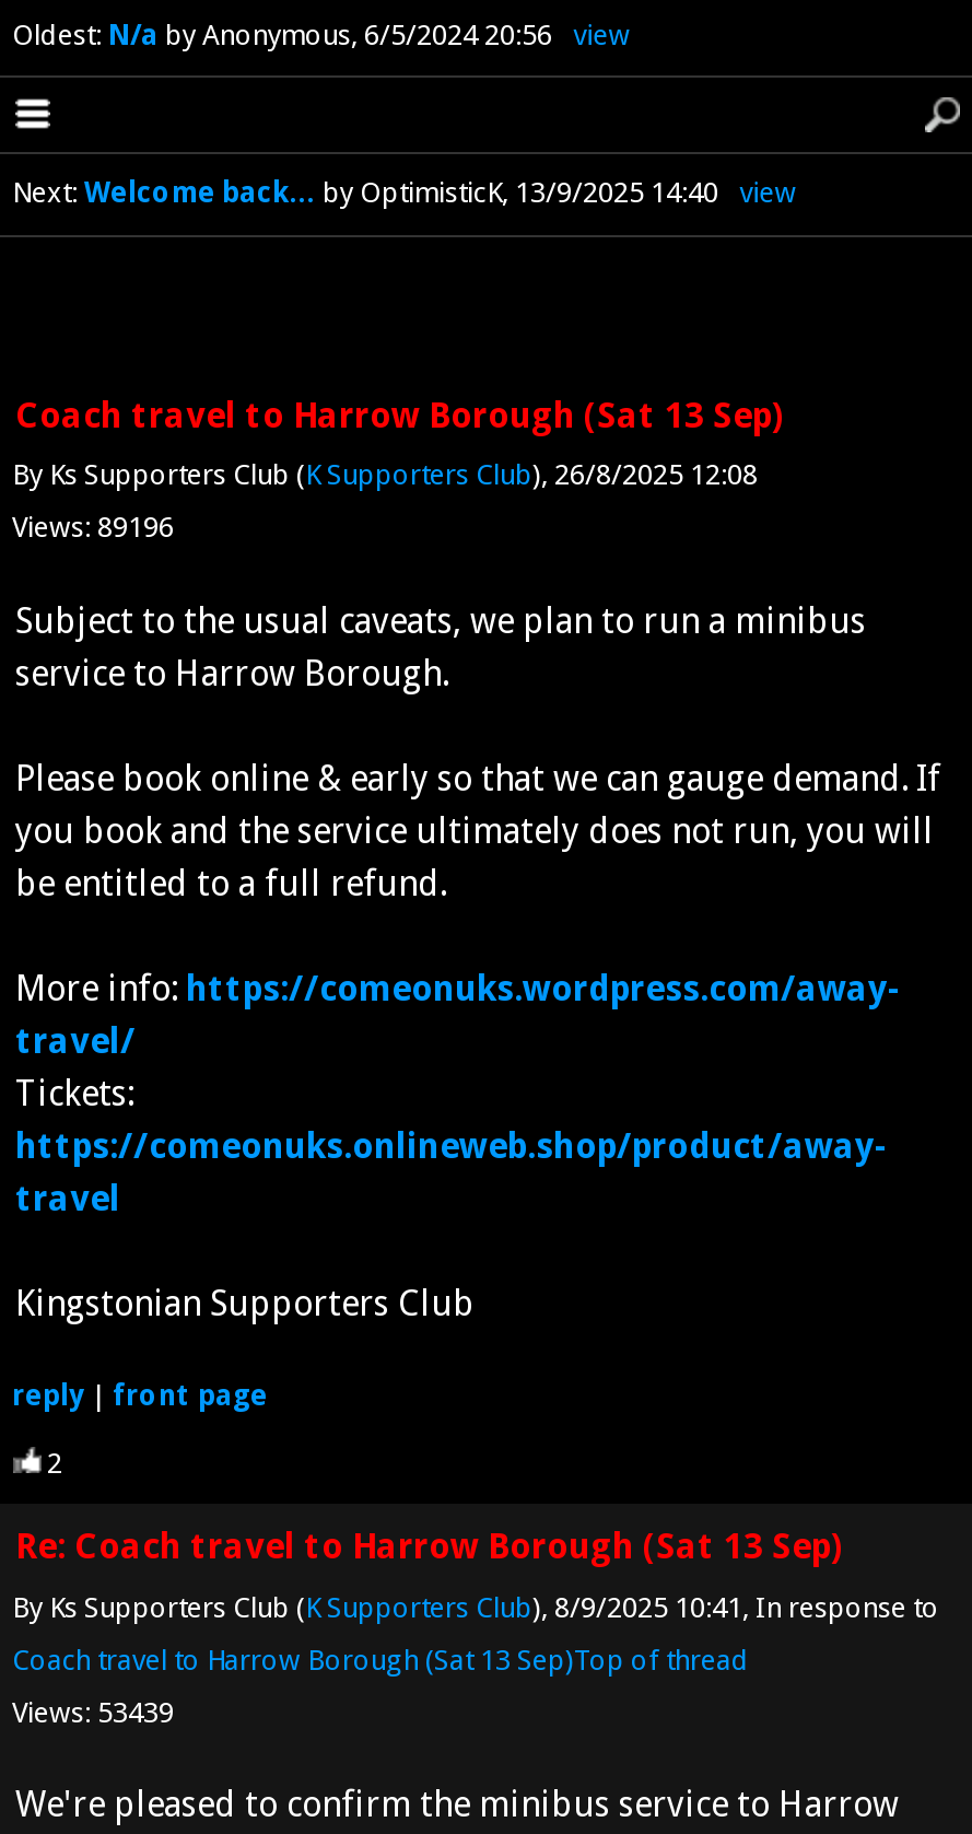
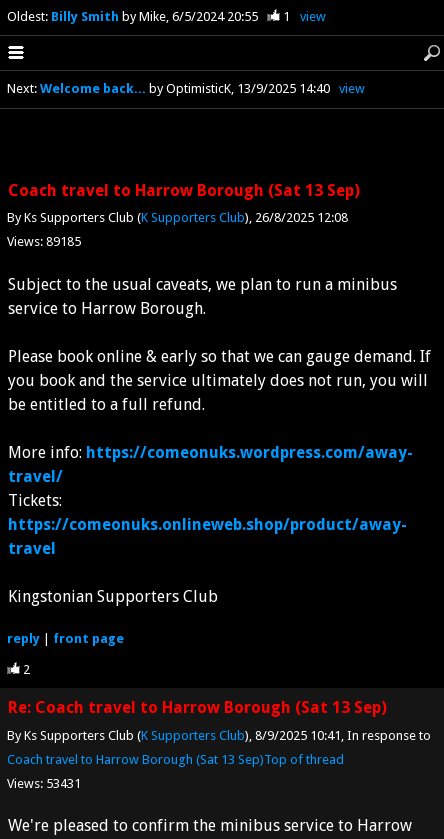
[12,18,552,51] Oldest: N/a by Anonymous 6/5/2024 20:56 -> [6,9,290,24] Oldest: Billy Smith by Mike 6/5/2024 20:55 | 1
[12,511,174,544] Views: 89196 -> [6,234,80,249] Views: 89185
[12,1696,174,1729] Views: 53439 -> [6,776,80,791] Views: 53431

